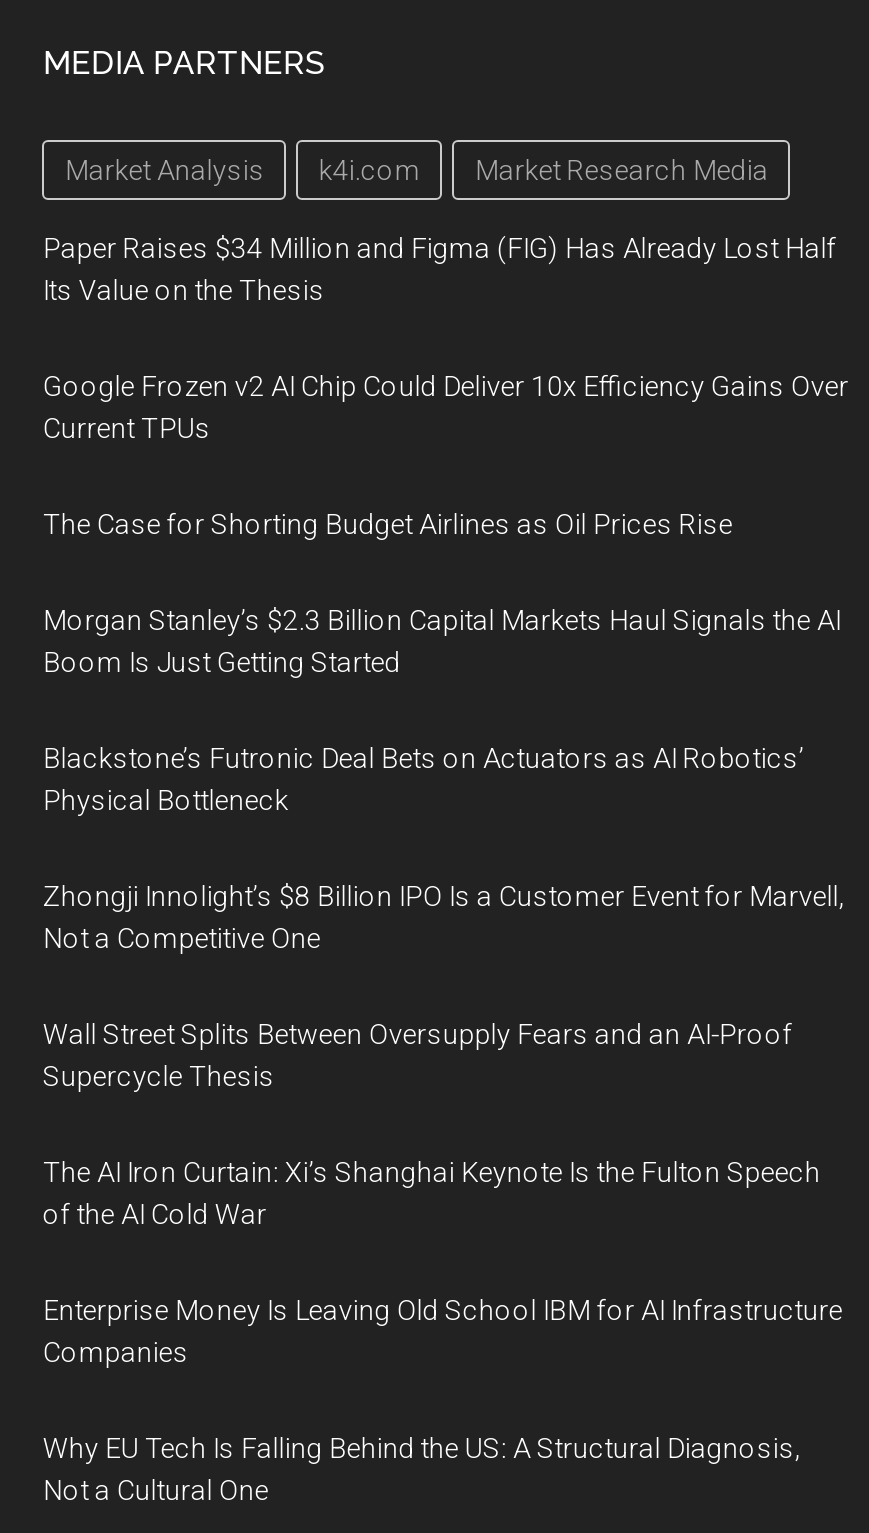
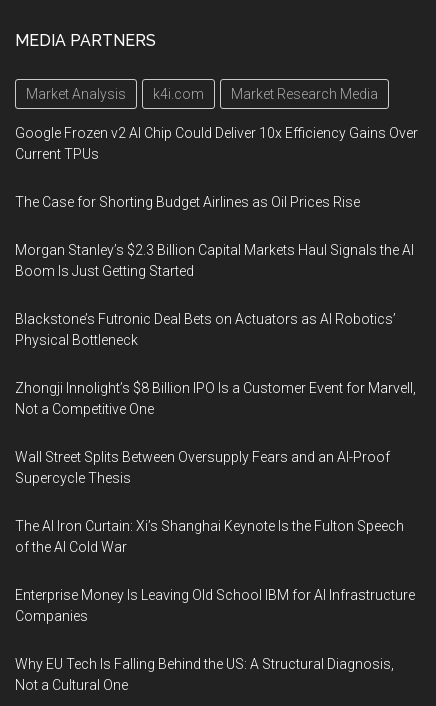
[43,232,837,306] Paper Raises $34 Million and Figma (FIG) Has Already Lost Half | Its Value on the Thesis -> none

